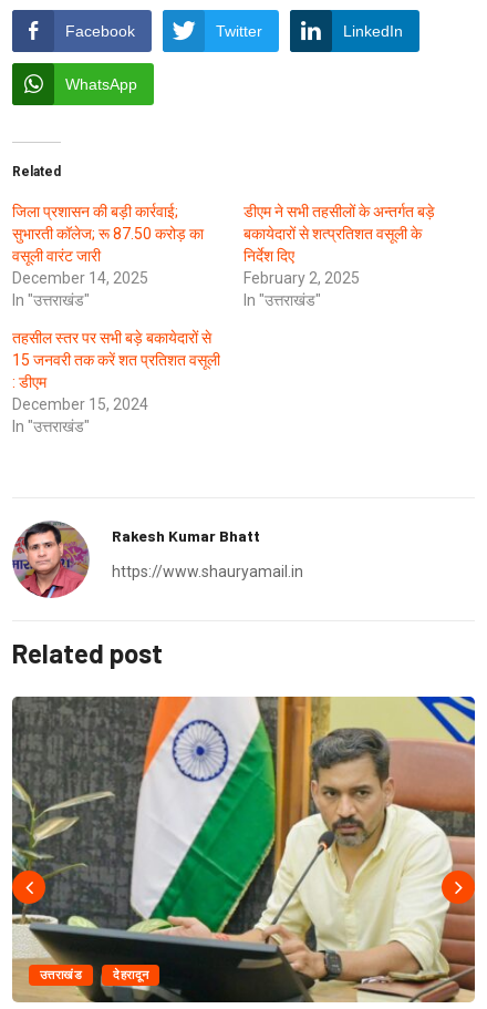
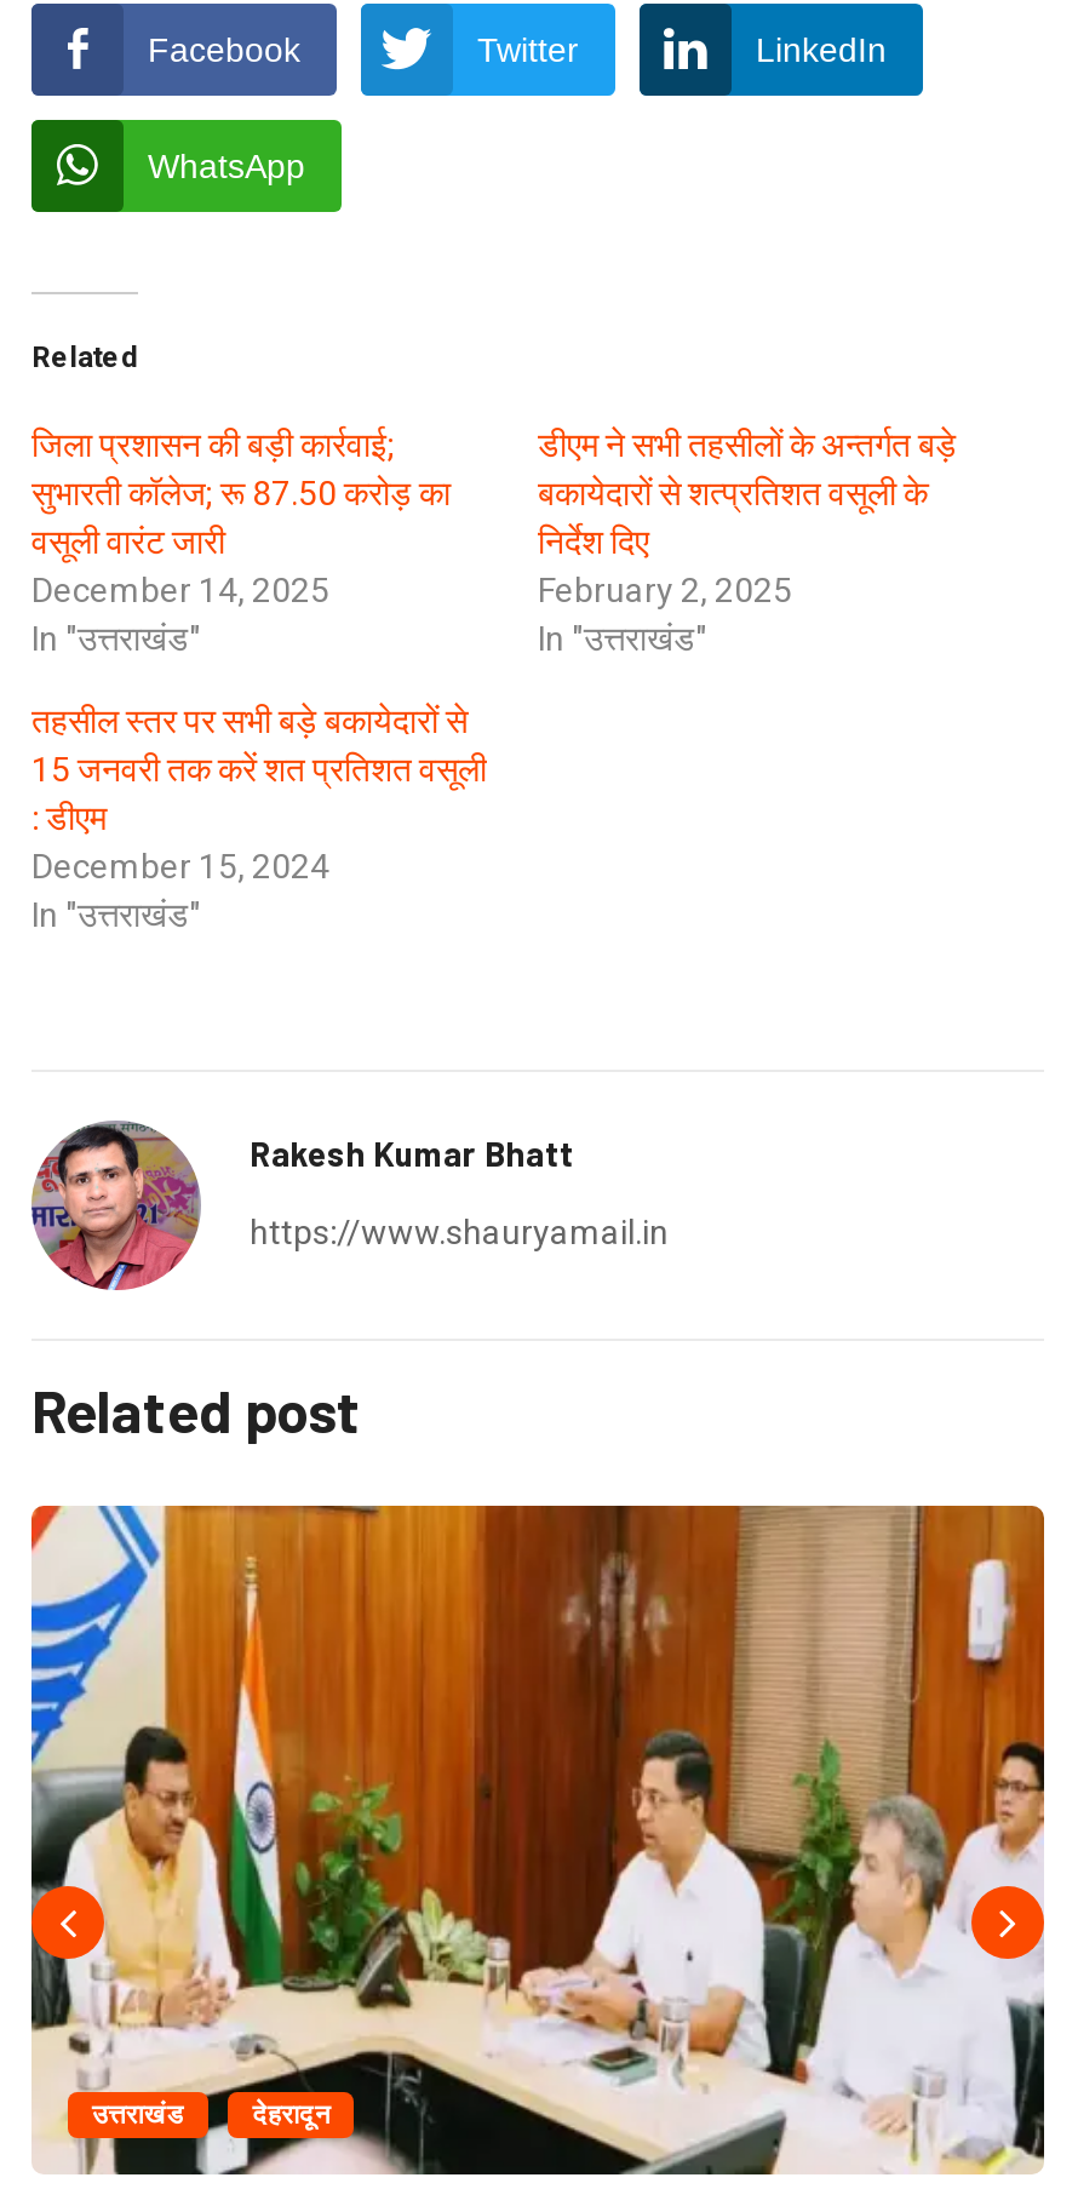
[11,696,476,1003] [image] -> [29,1503,1047,2177] [image]

